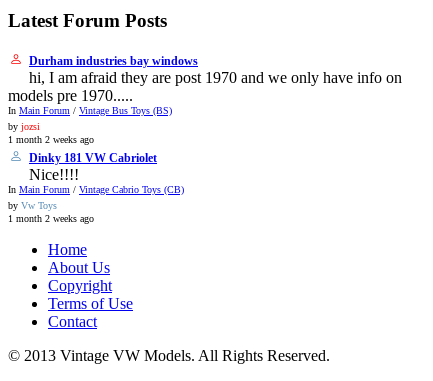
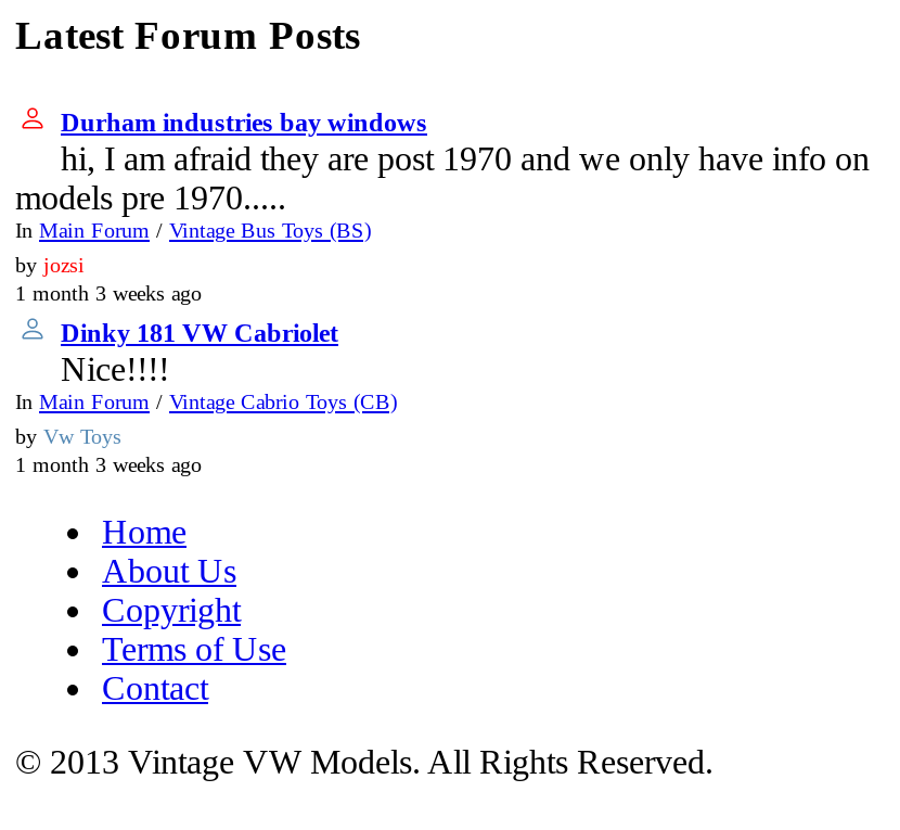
[8,133,94,144] 1 month 2 weeks ago -> [15,280,202,304] 1 month 3 weeks ago
[8,212,94,223] 1 month 2 weeks ago -> [15,451,202,475] 1 month 3 weeks ago

